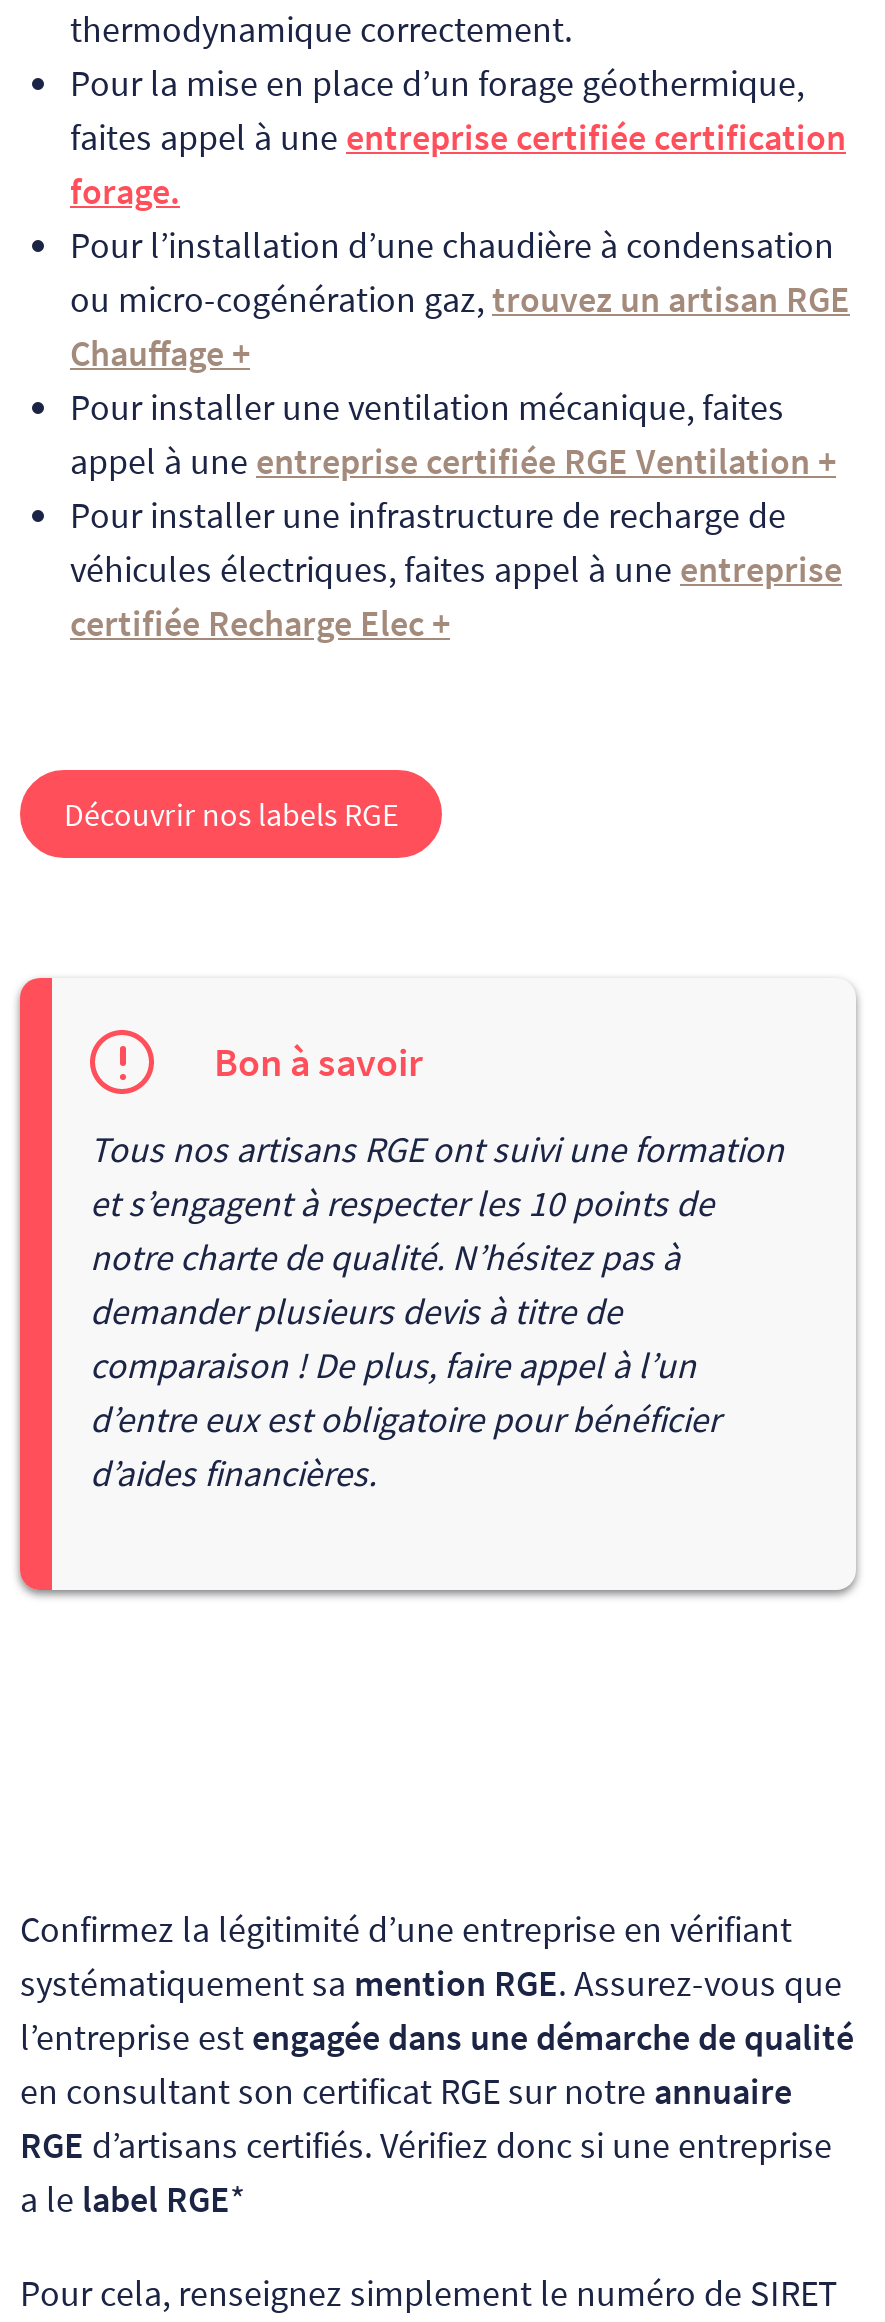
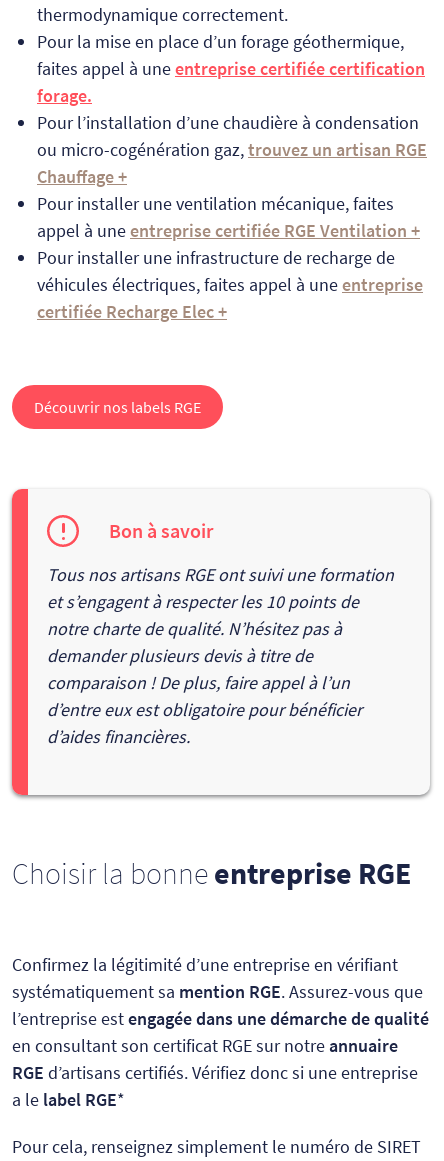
none -> [12,854,411,892] Choisir la bonne entreprise RGE

